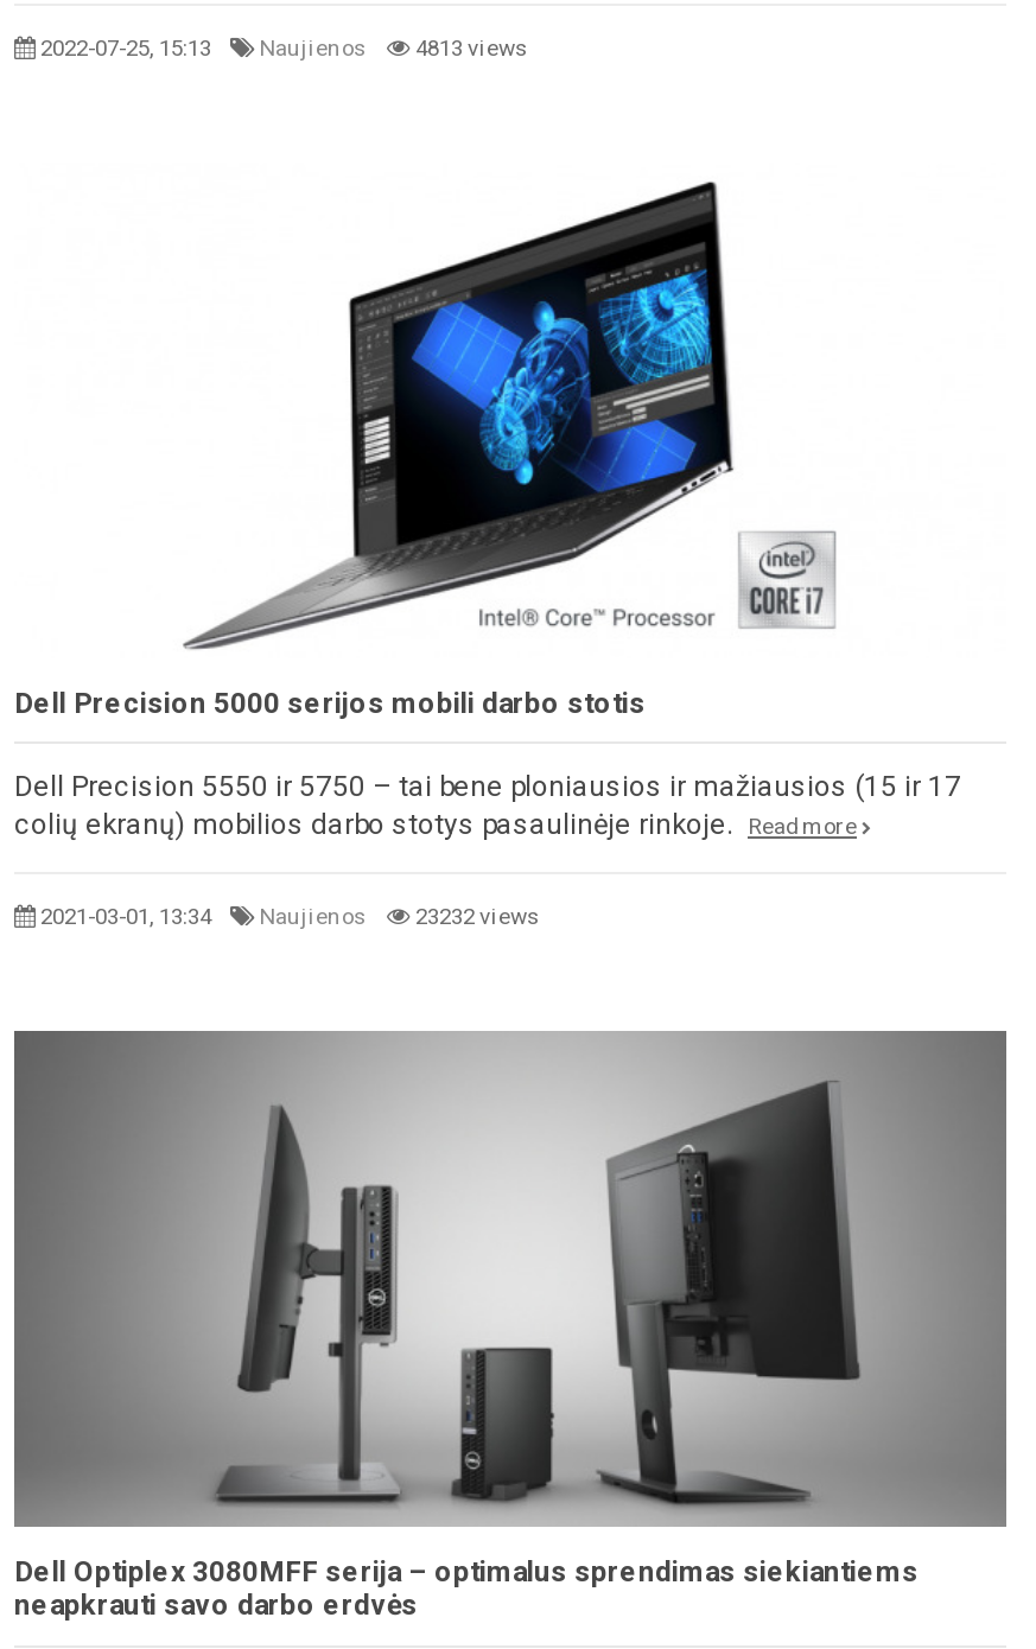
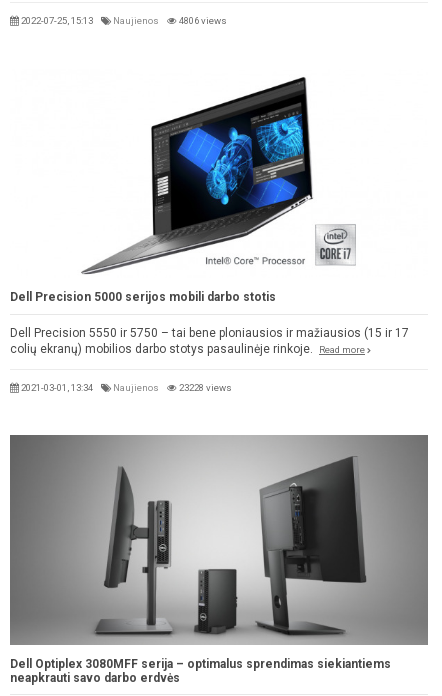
[40,34,529,60] 2022-07-25, 15:13 Naujienos 4813 views -> [21,15,227,26] 2022-07-25, 15:13 Naujienos 4806 views
[40,903,541,929] 2021-03-01, 13:34 Naujienos 23232 views -> [21,382,232,393] 2021-03-01, 13:34 Naujienos 23228 views

